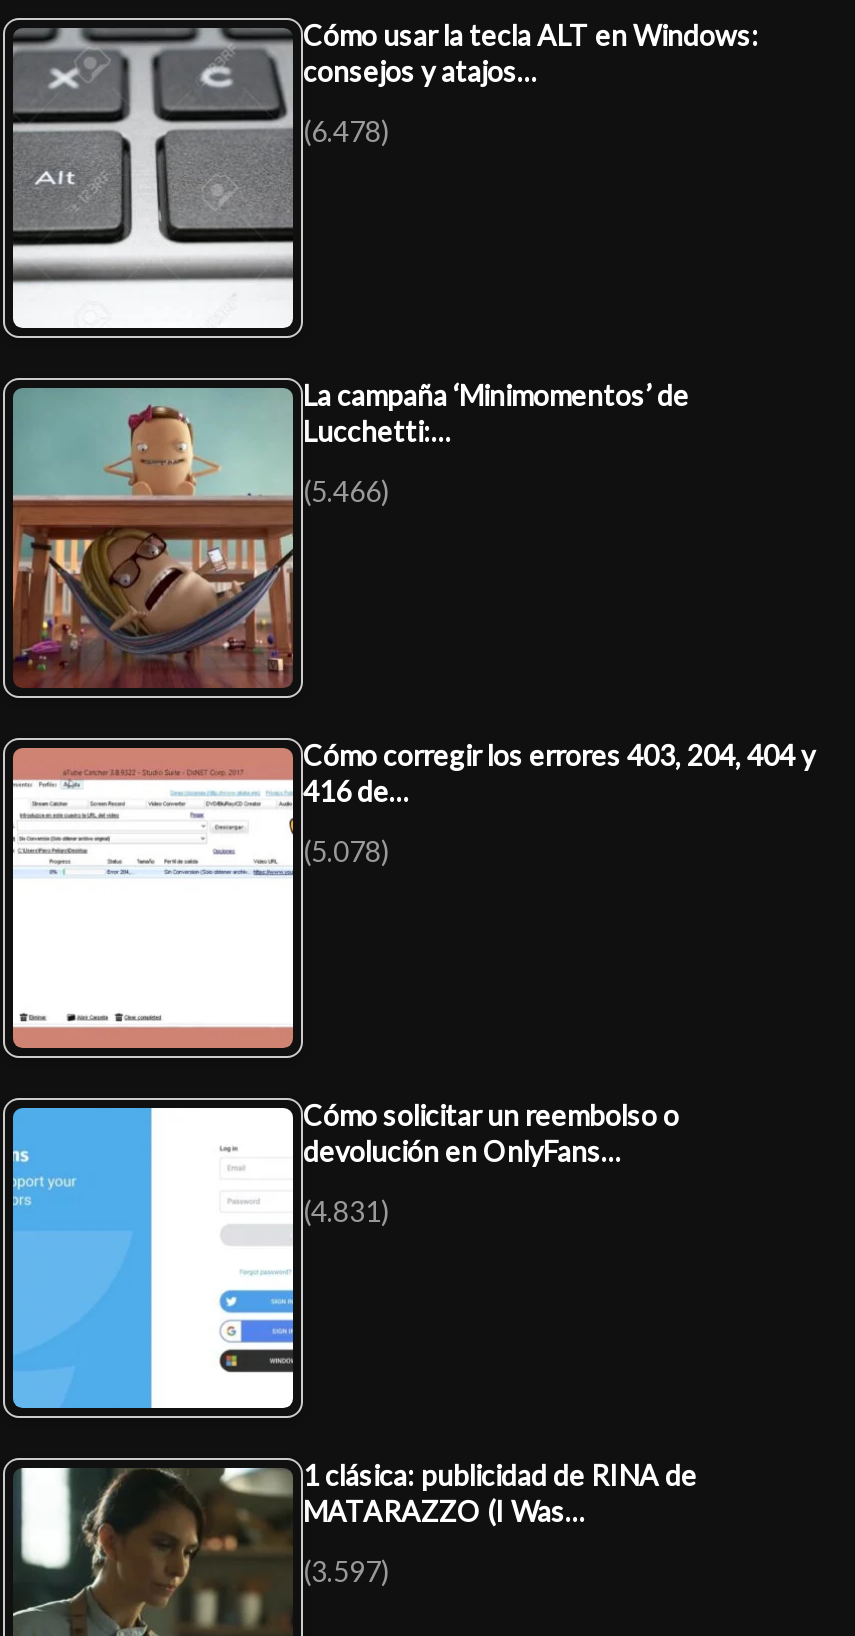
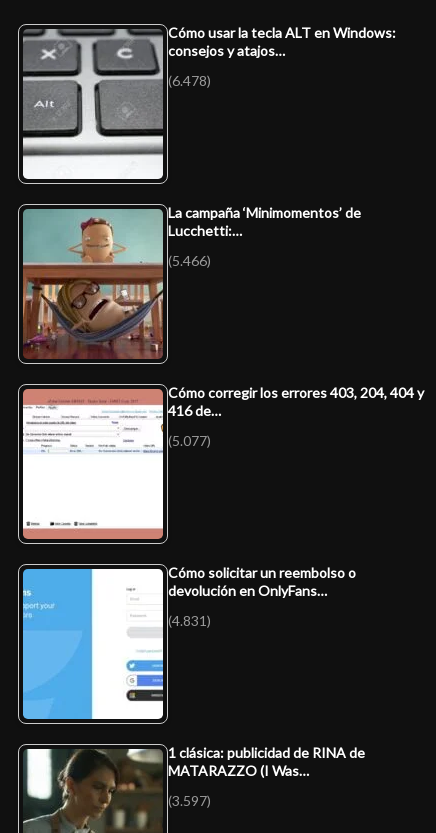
[303,834,389,868] (5.078) -> [168,432,211,449] (5.077)

